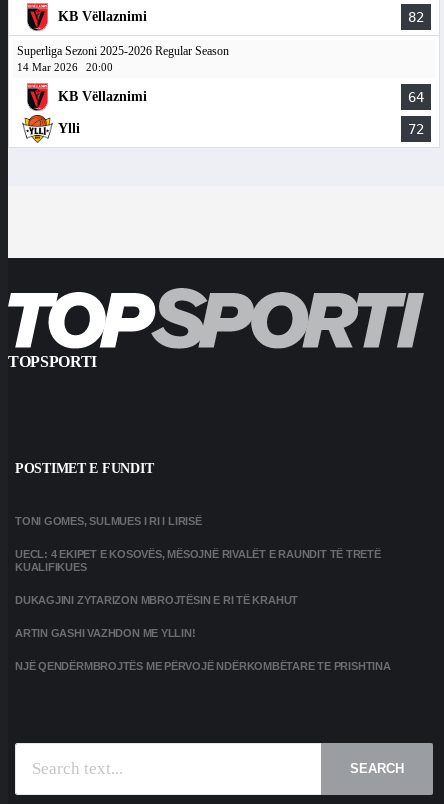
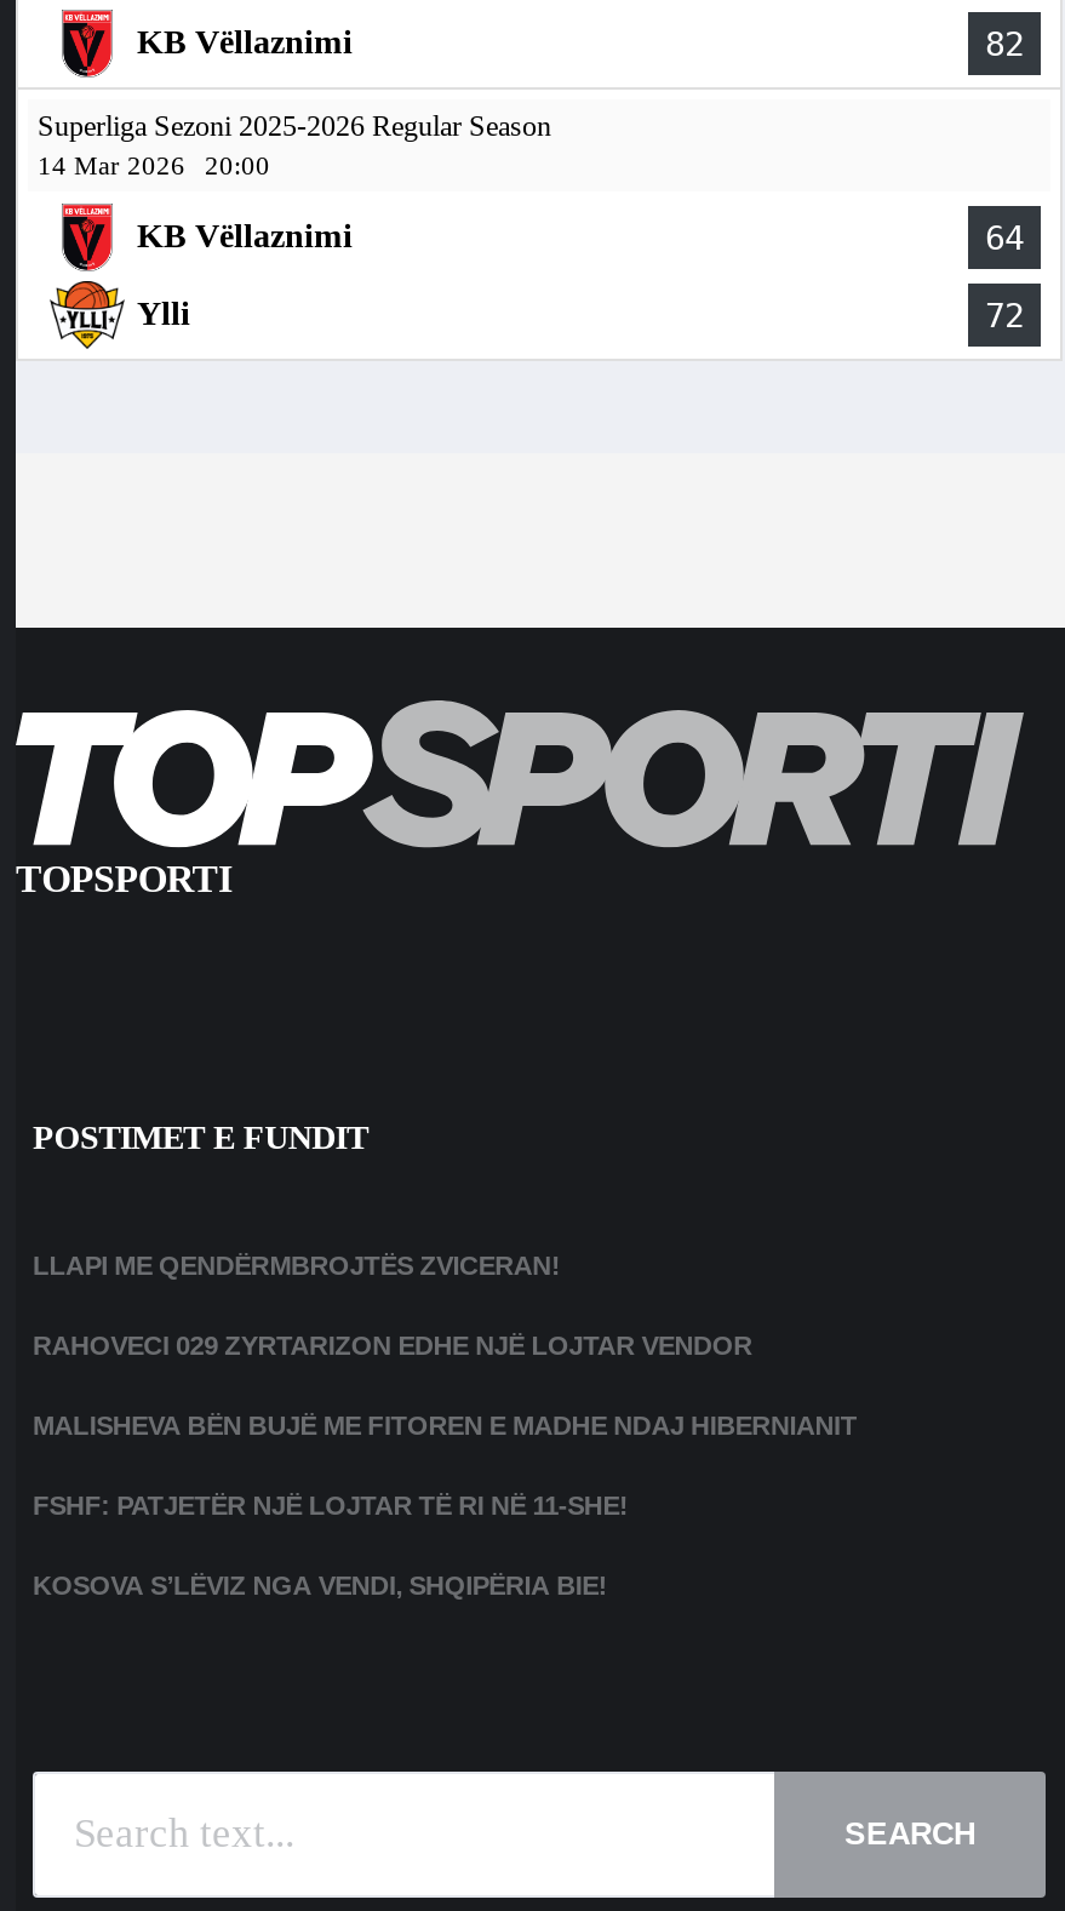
[15,515,202,527] TONI GOMES, SULMUES I RI I LIRISË -> [33,1251,560,1280] LLAPI ME QENDËRMBROJTËS ZVICERAN!
[15,548,381,573] UECL: 4 EKIPET E KOSOVËS, MËSOJNË RIVALËT E RAUNDIT TË TRETË | KUALIFIKUES -> [33,1331,752,1360] RAHOVECI 029 ZYRTARIZON EDHE NJË LOJTAR VENDOR
[15,594,298,606] DUKAGJINI ZYTARIZON MBROJTËSIN E RI TË KRAHUT -> [33,1411,857,1440] MALISHEVA BËN BUJË ME FITOREN E MADHE NDAJ HIBERNIANIT
[15,627,196,639] ARTIN GASHI VAZHDON ME YLLIN! -> [33,1491,628,1520] FSHF: PATJETËR NJË LOJTAR TË RI NË 11-SHE!
[15,660,391,672] NJË QENDËRMBROJTËS ME PËRVOJË NDËRKOMBËTARE TE PRISHTINA -> [33,1571,607,1600] KOSOVA S’LËVIZ NGA VENDI, SHQIPËRIA BIE!

